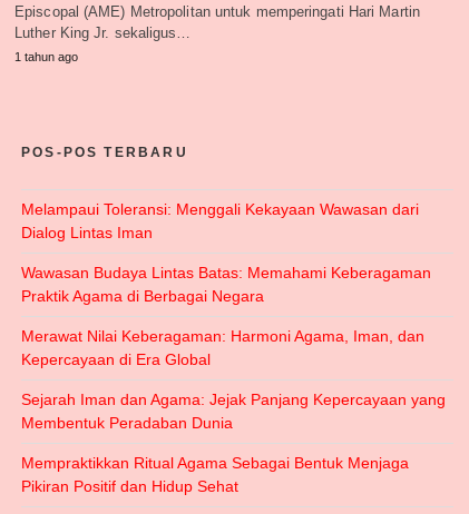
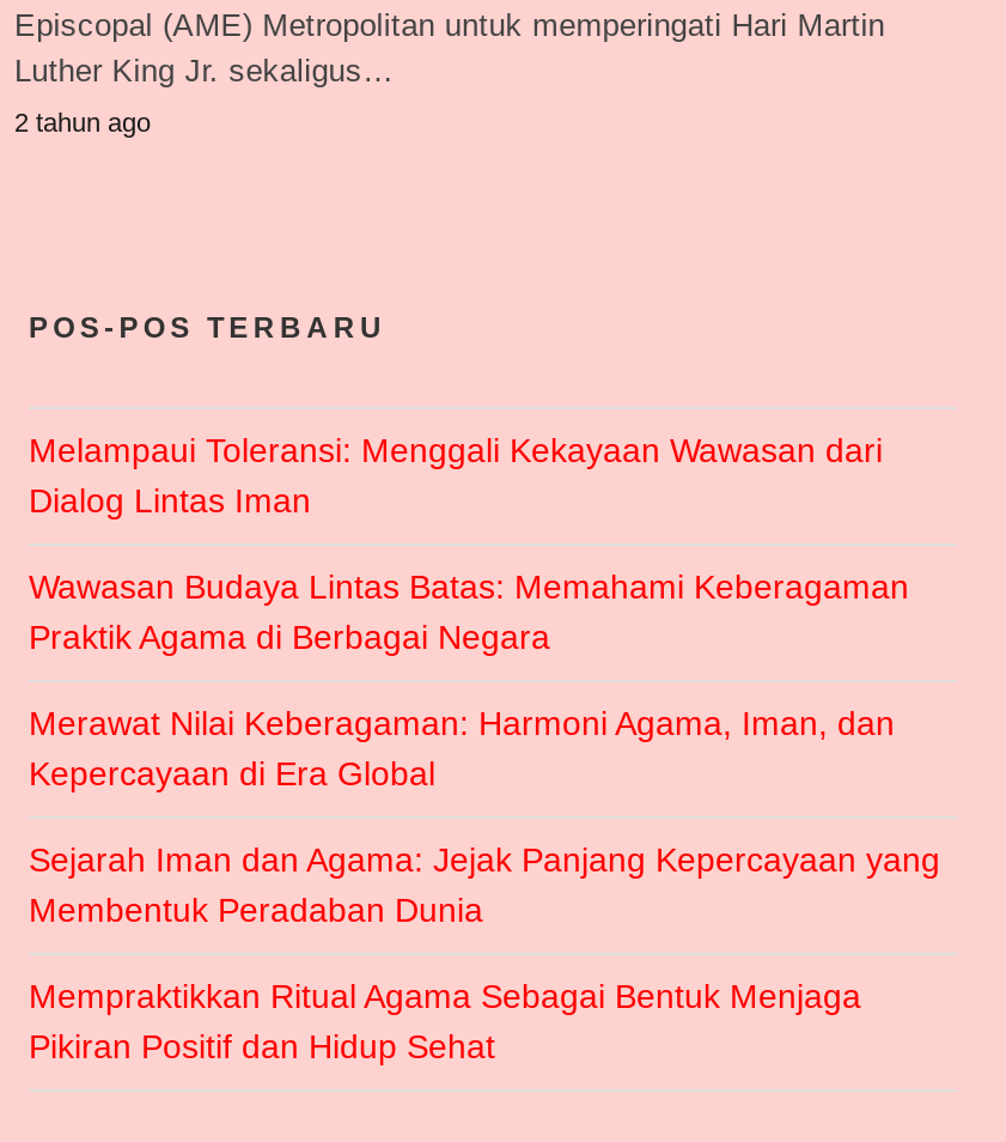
[14,50,78,63] 1 tahun ago -> [14,107,151,135] 2 tahun ago

